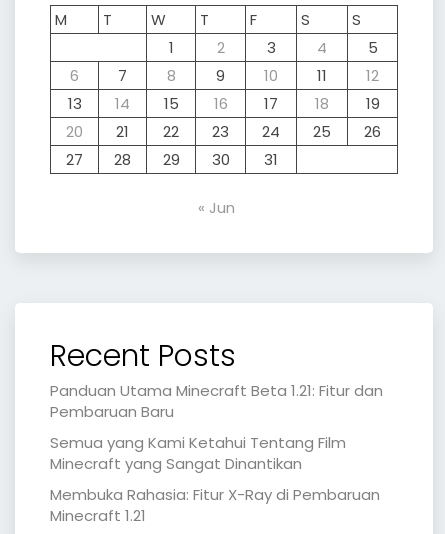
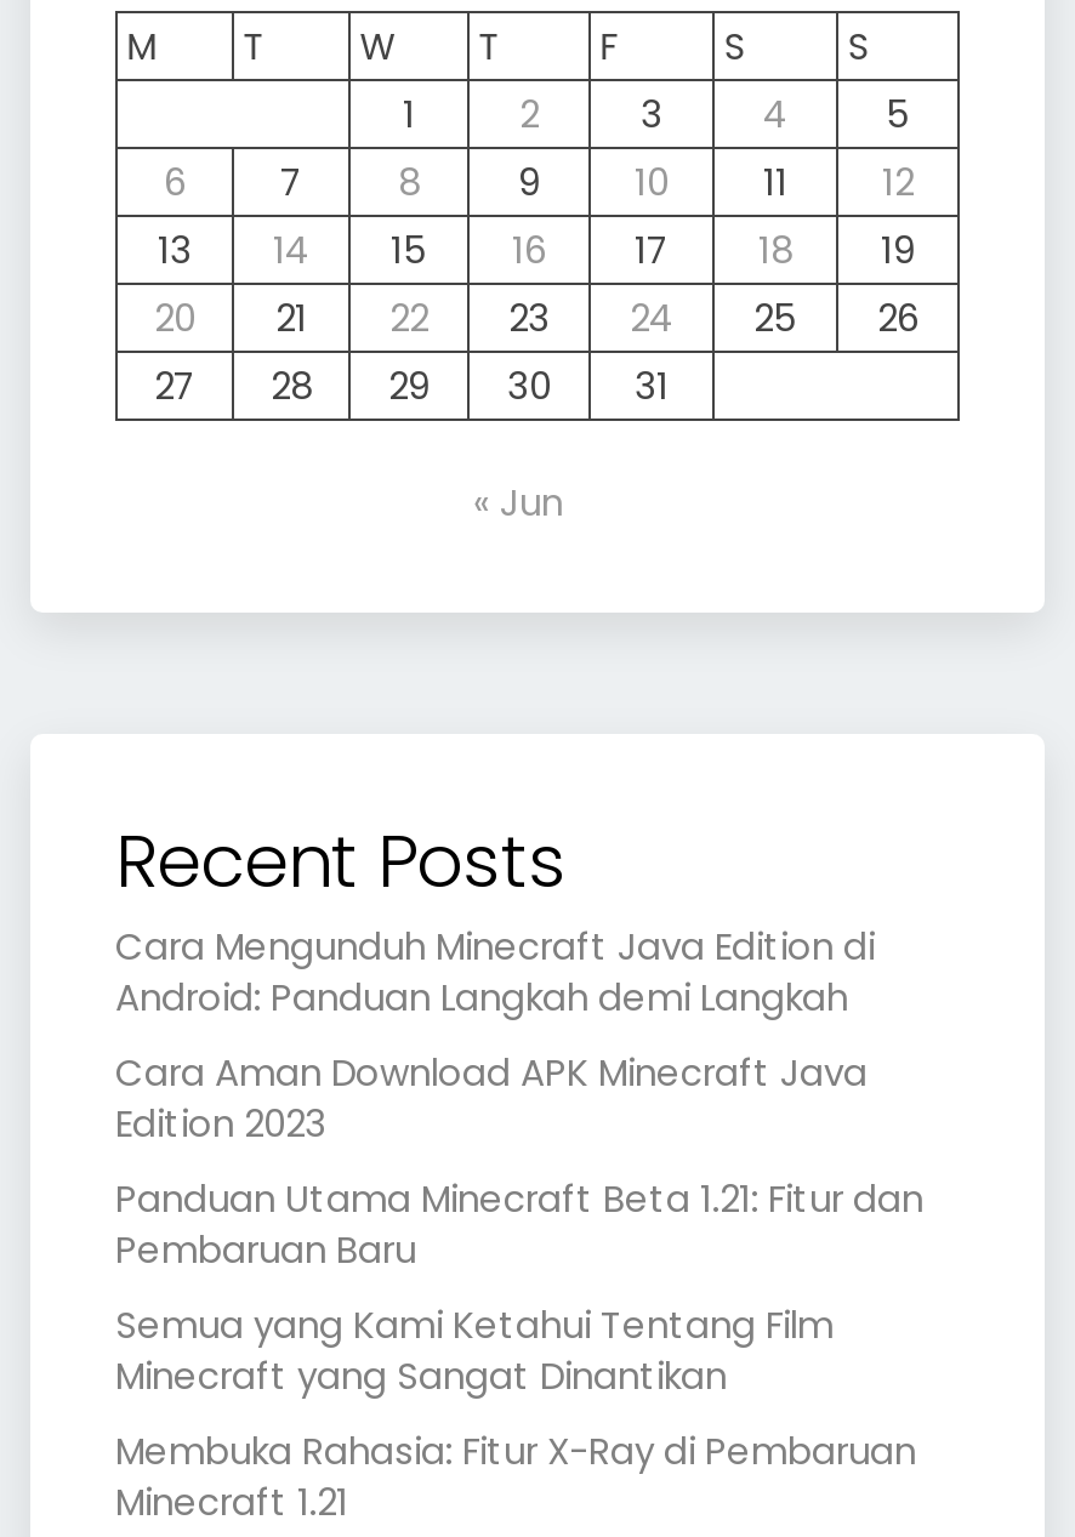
none -> [115,920,875,1148] Cara Mengunduh Minecraft Java Edition di | Android: Panduan Langkah demi Langkah | Cara Aman Download APK Minecraft Java | Edition 2023

